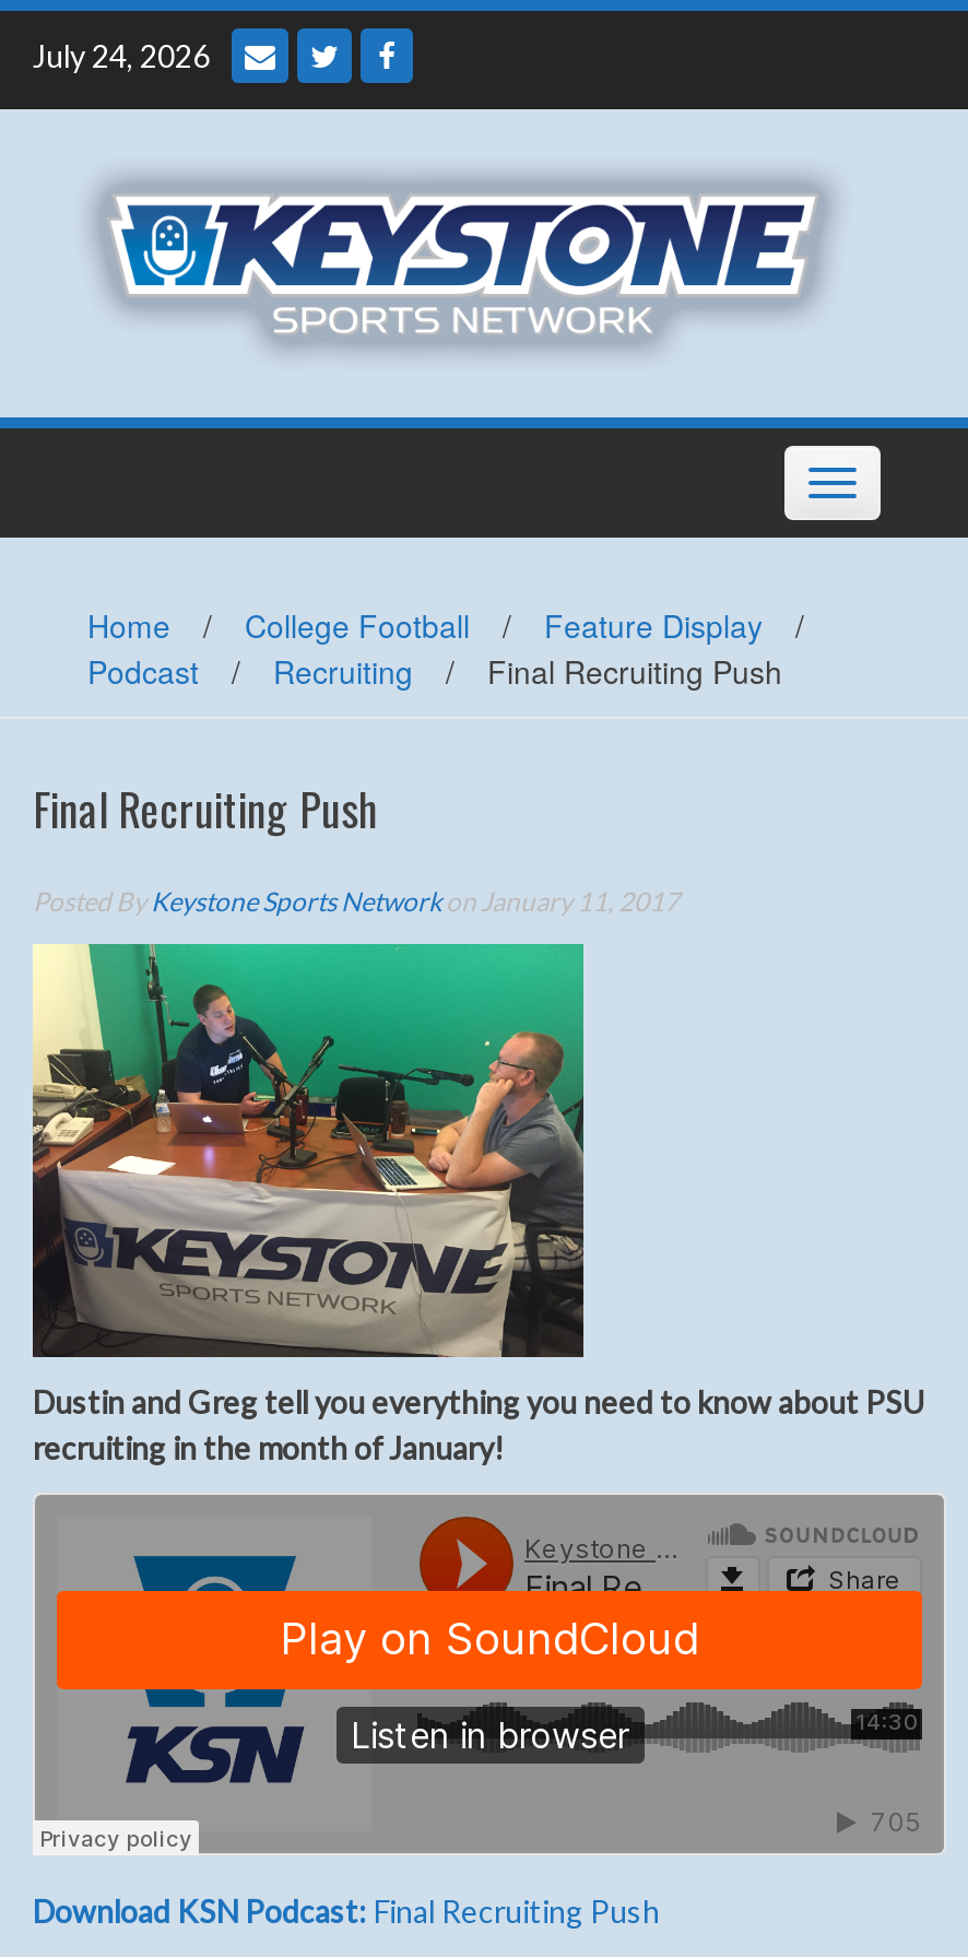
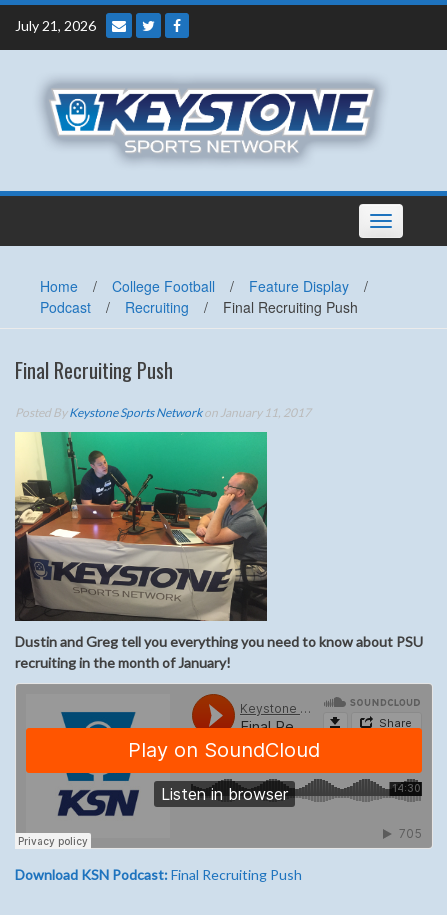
[33,37,210,74] July 24, 2026 -> [15,17,96,34] July 21, 2026

